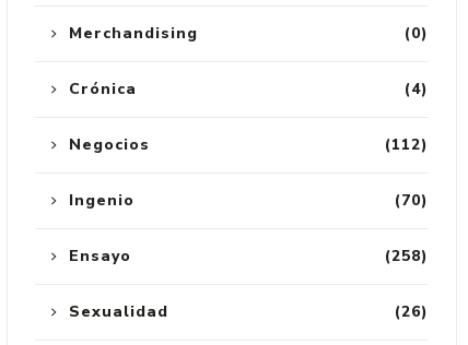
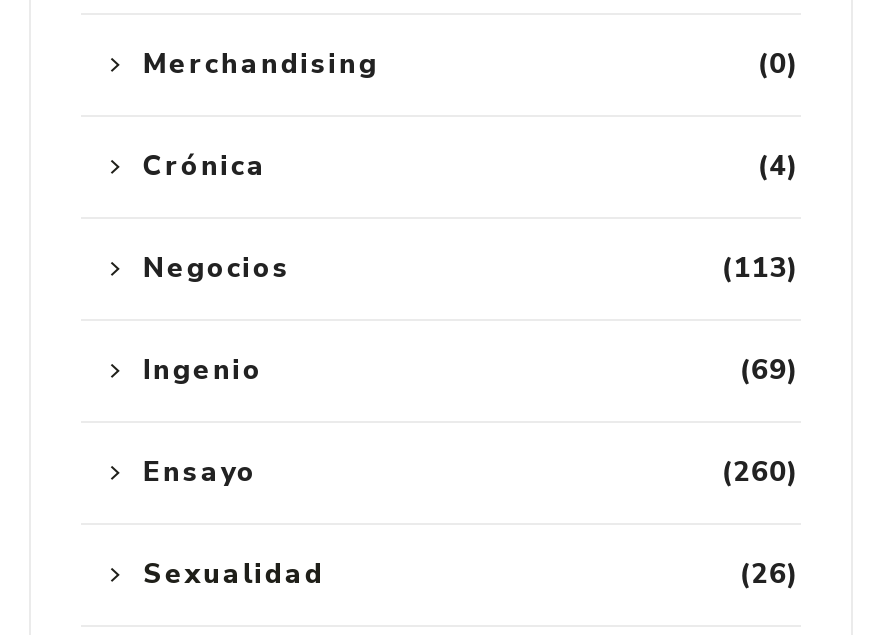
[385,134,429,154] (112) -> [721,248,801,286] (113)
[395,189,429,210] (70) -> [739,350,801,388] (69)
[385,245,429,266] (258) -> [721,452,801,490] (260)

